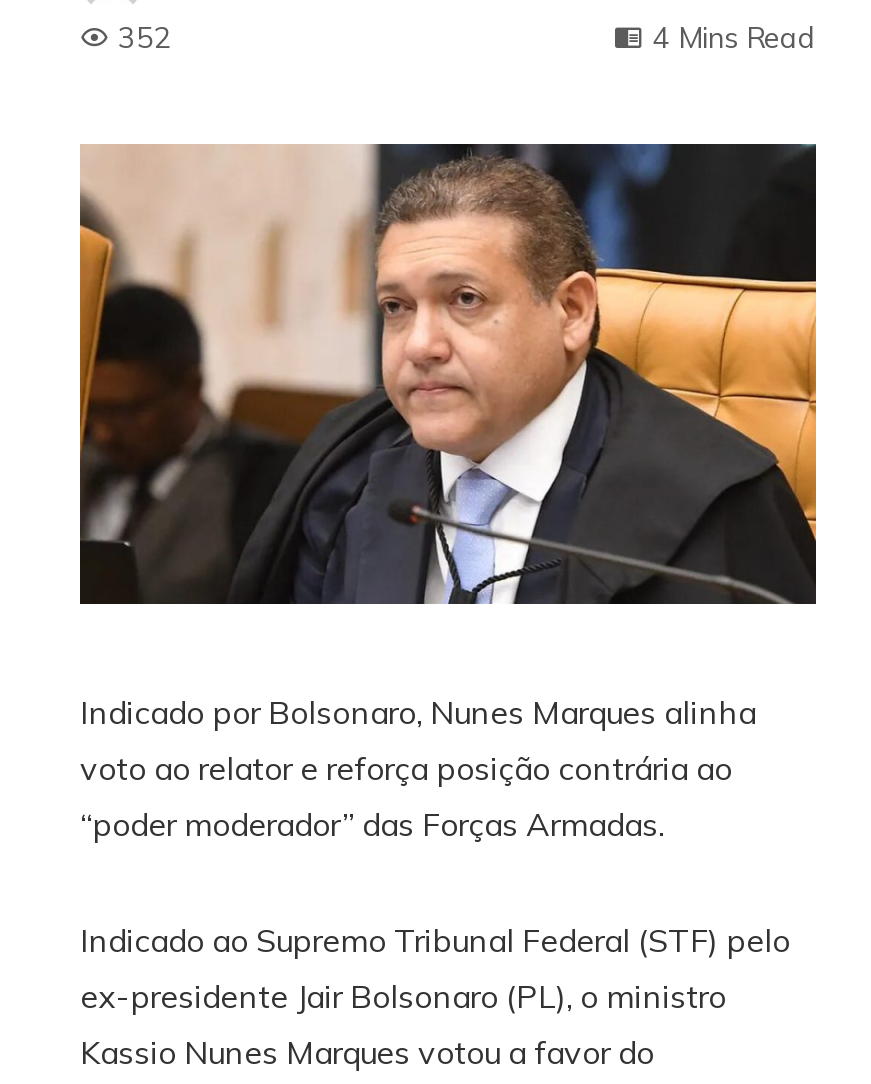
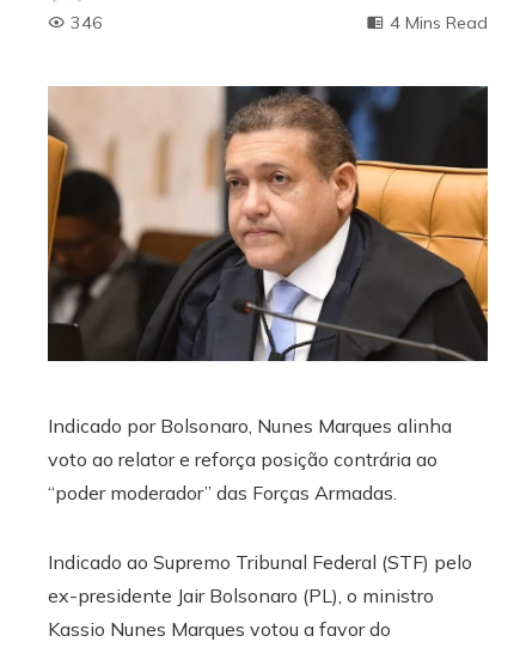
[118,20,172,56] 352 -> [71,12,103,33] 346

